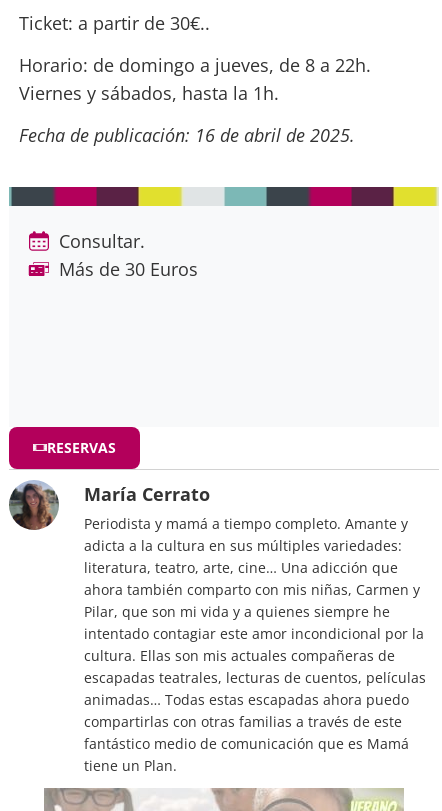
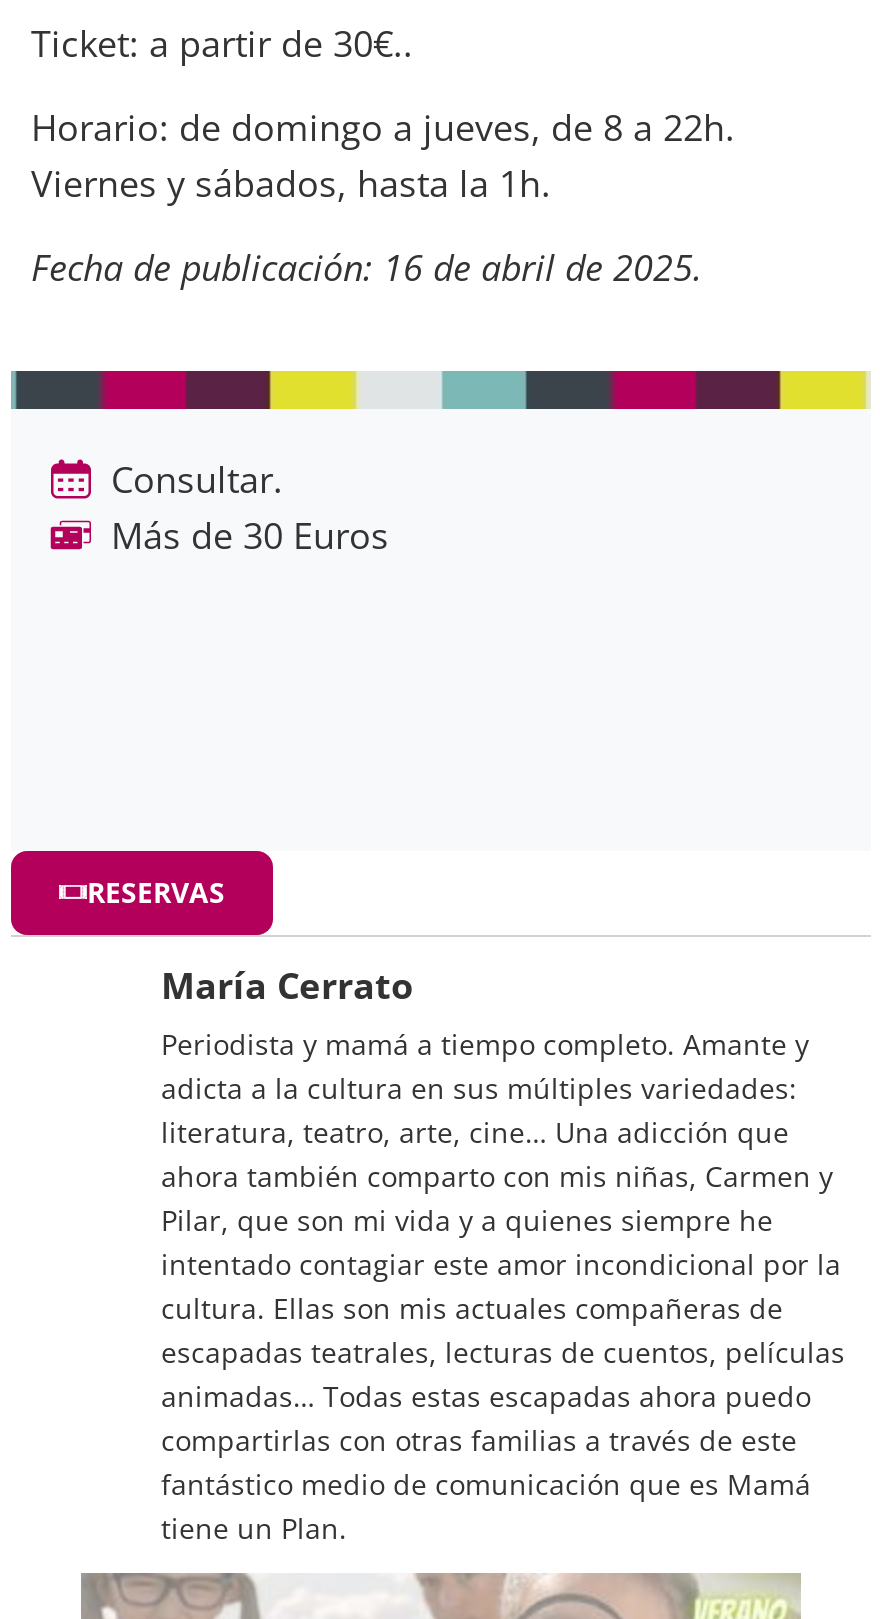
[8,480,60,531] [image] -> none

